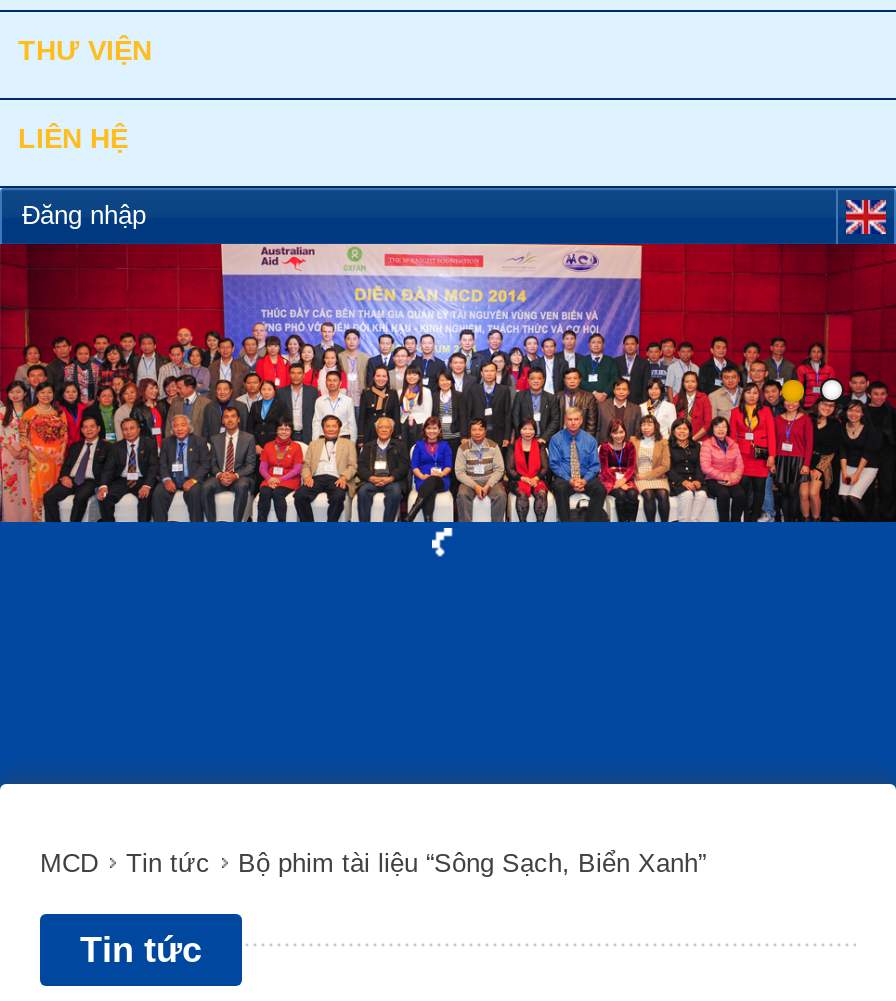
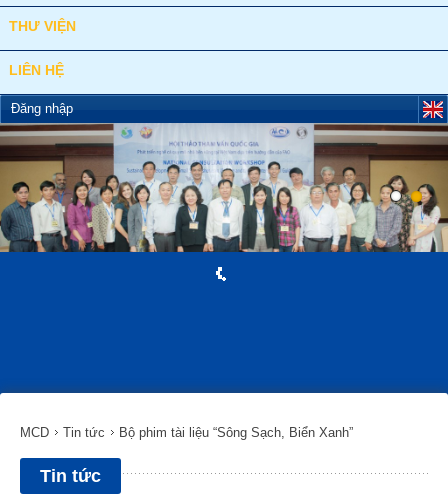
[6,242,890,538] [image] -> [3,122,445,269] [image]

